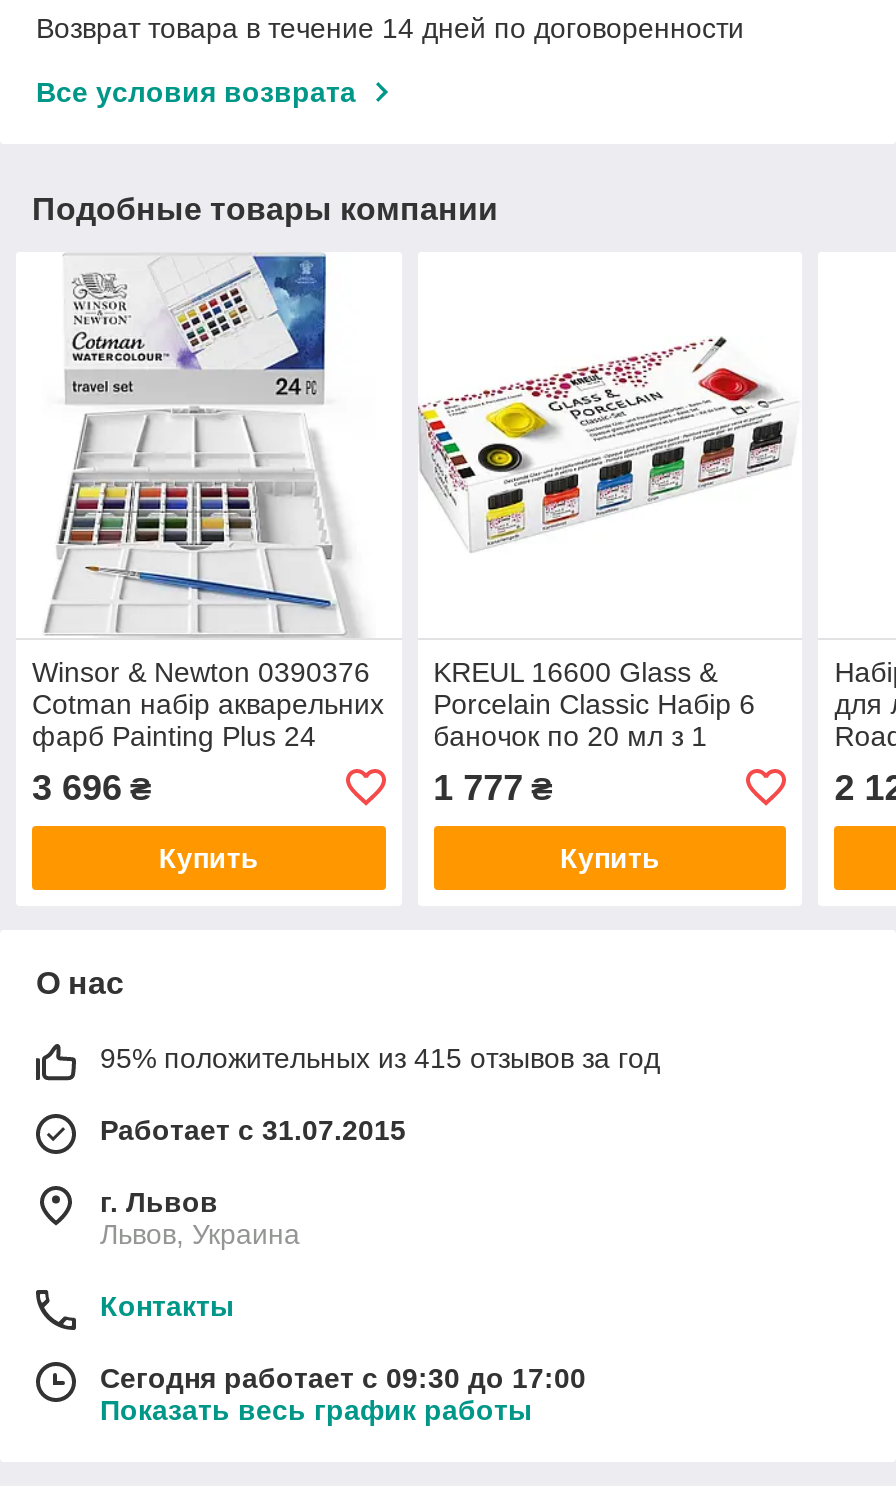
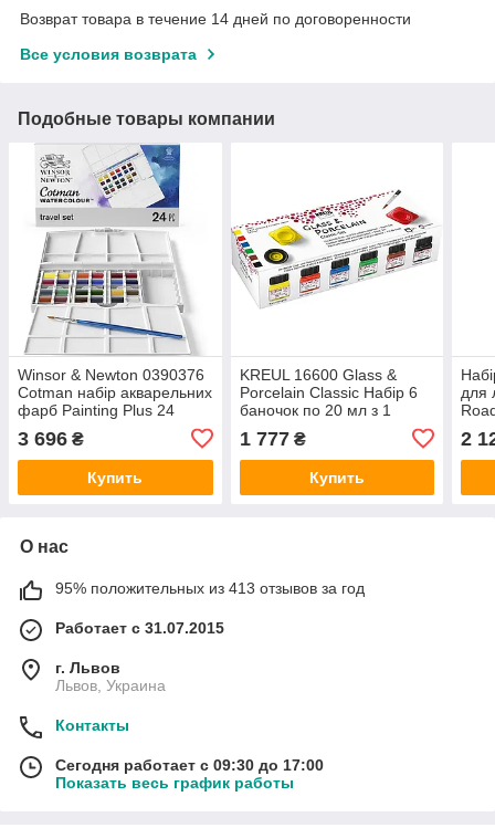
[100,1042,660,1074] 95% положительных из 415 отзывов за год -> [55,579,365,597] 95% положительных из 413 отзывов за год

